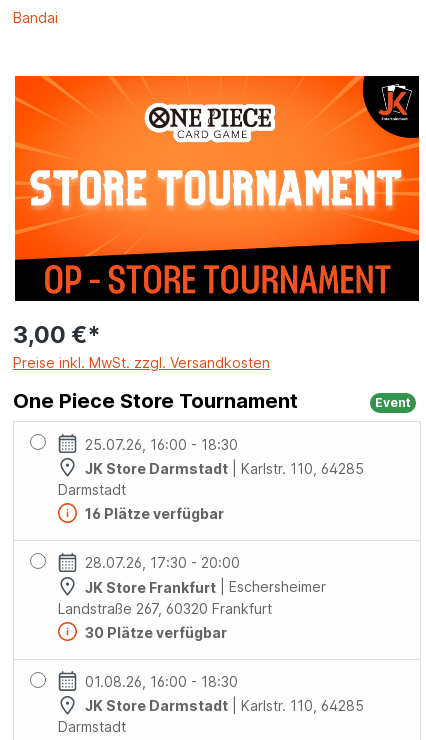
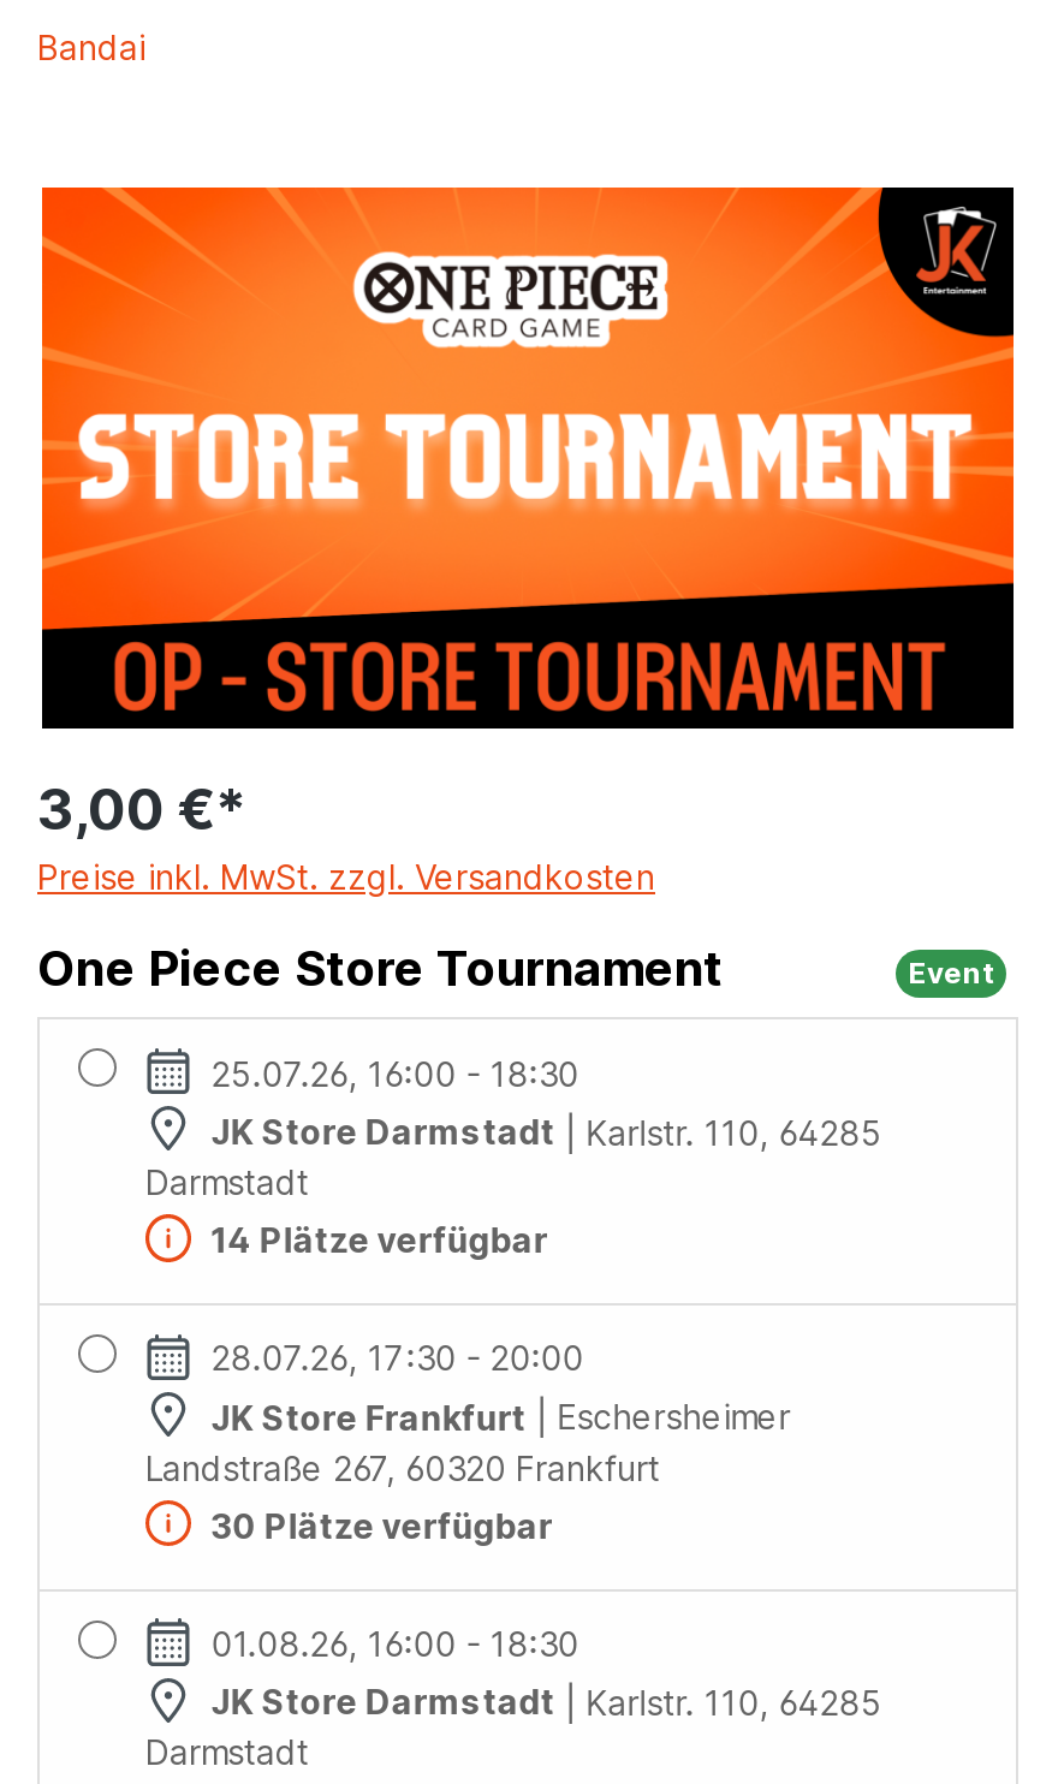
[85,505,224,522] 16 Plätze verfügbar -> [211,1219,548,1260] 14 Plätze verfügbar

